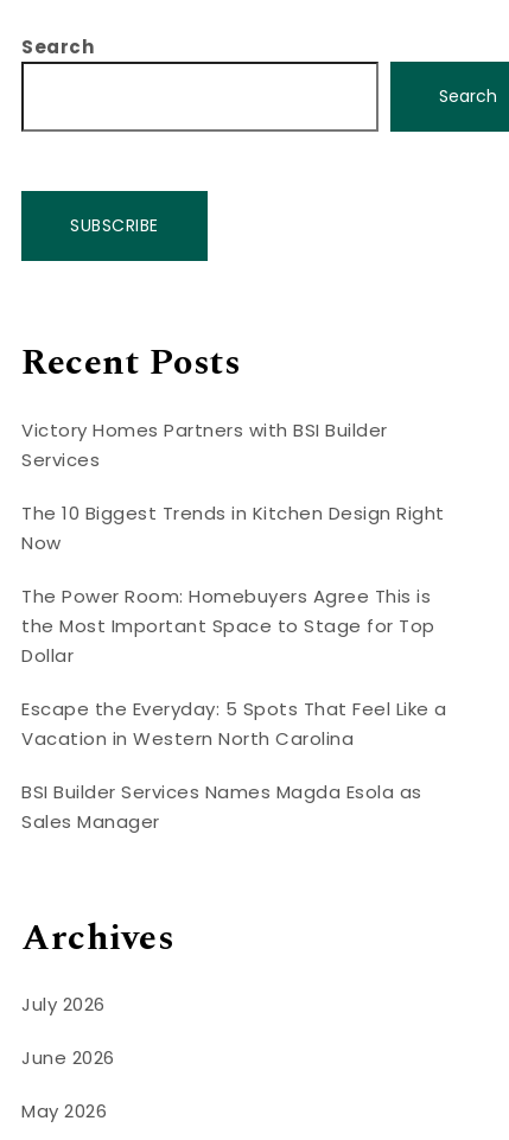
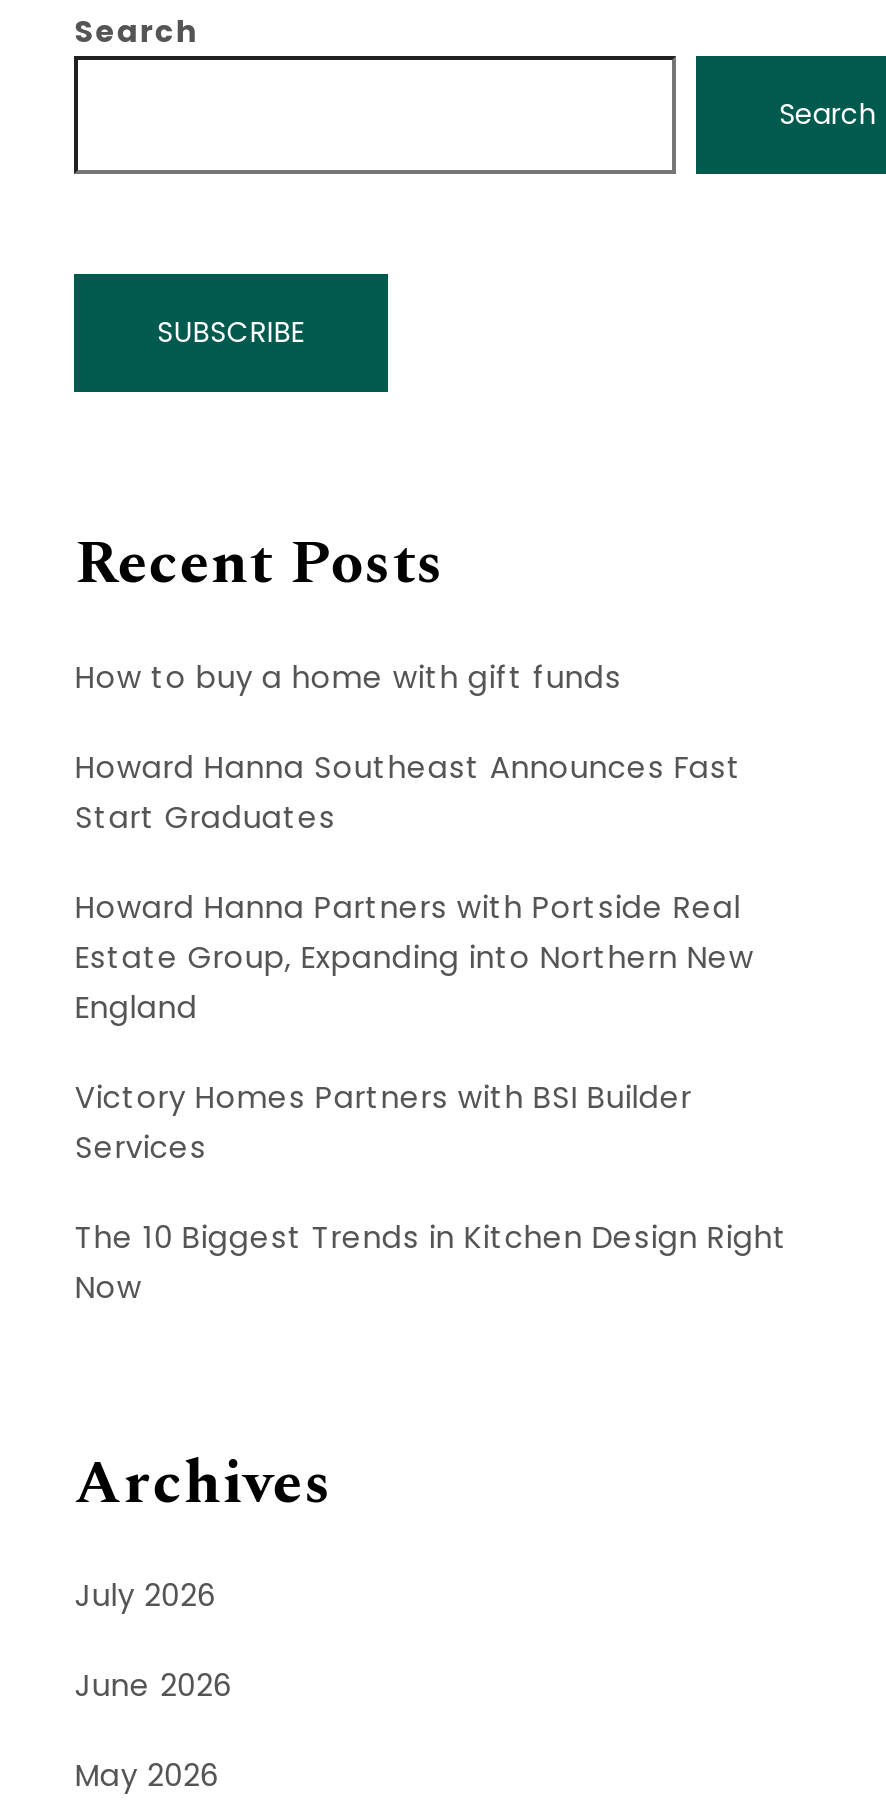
none -> [75,655,754,1027] How to buy a home with gift funds | Howard Hanna Southeast Announces Fast | Start Graduates | Howard Hanna Partners with Portside Real | Estate Group, Expanding into Northern New | England
moved [22,417,445,555] -> [75,1075,788,1307]: Victory Homes Partners with BSI Builder | Services | The 10 Biggest Trends in Kitchen Design Right | Now
[22,583,447,834] The Power Room: Homebuyers Agree This is | the Most Important Space to Stage for Top | Dollar | Escape the Everyday: 5 Spots That Feel Like a | Vacation in Western North Carolina | BSI Builder Services Names Magda Esola as | Sales Manager -> none

